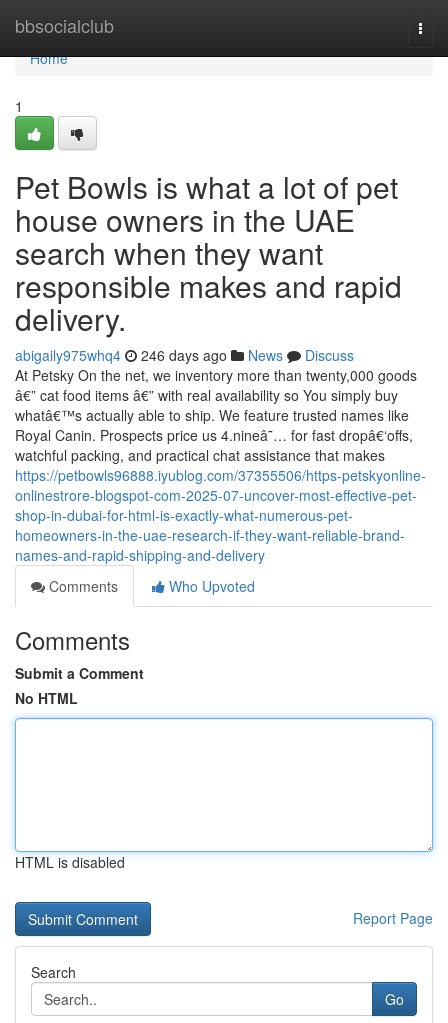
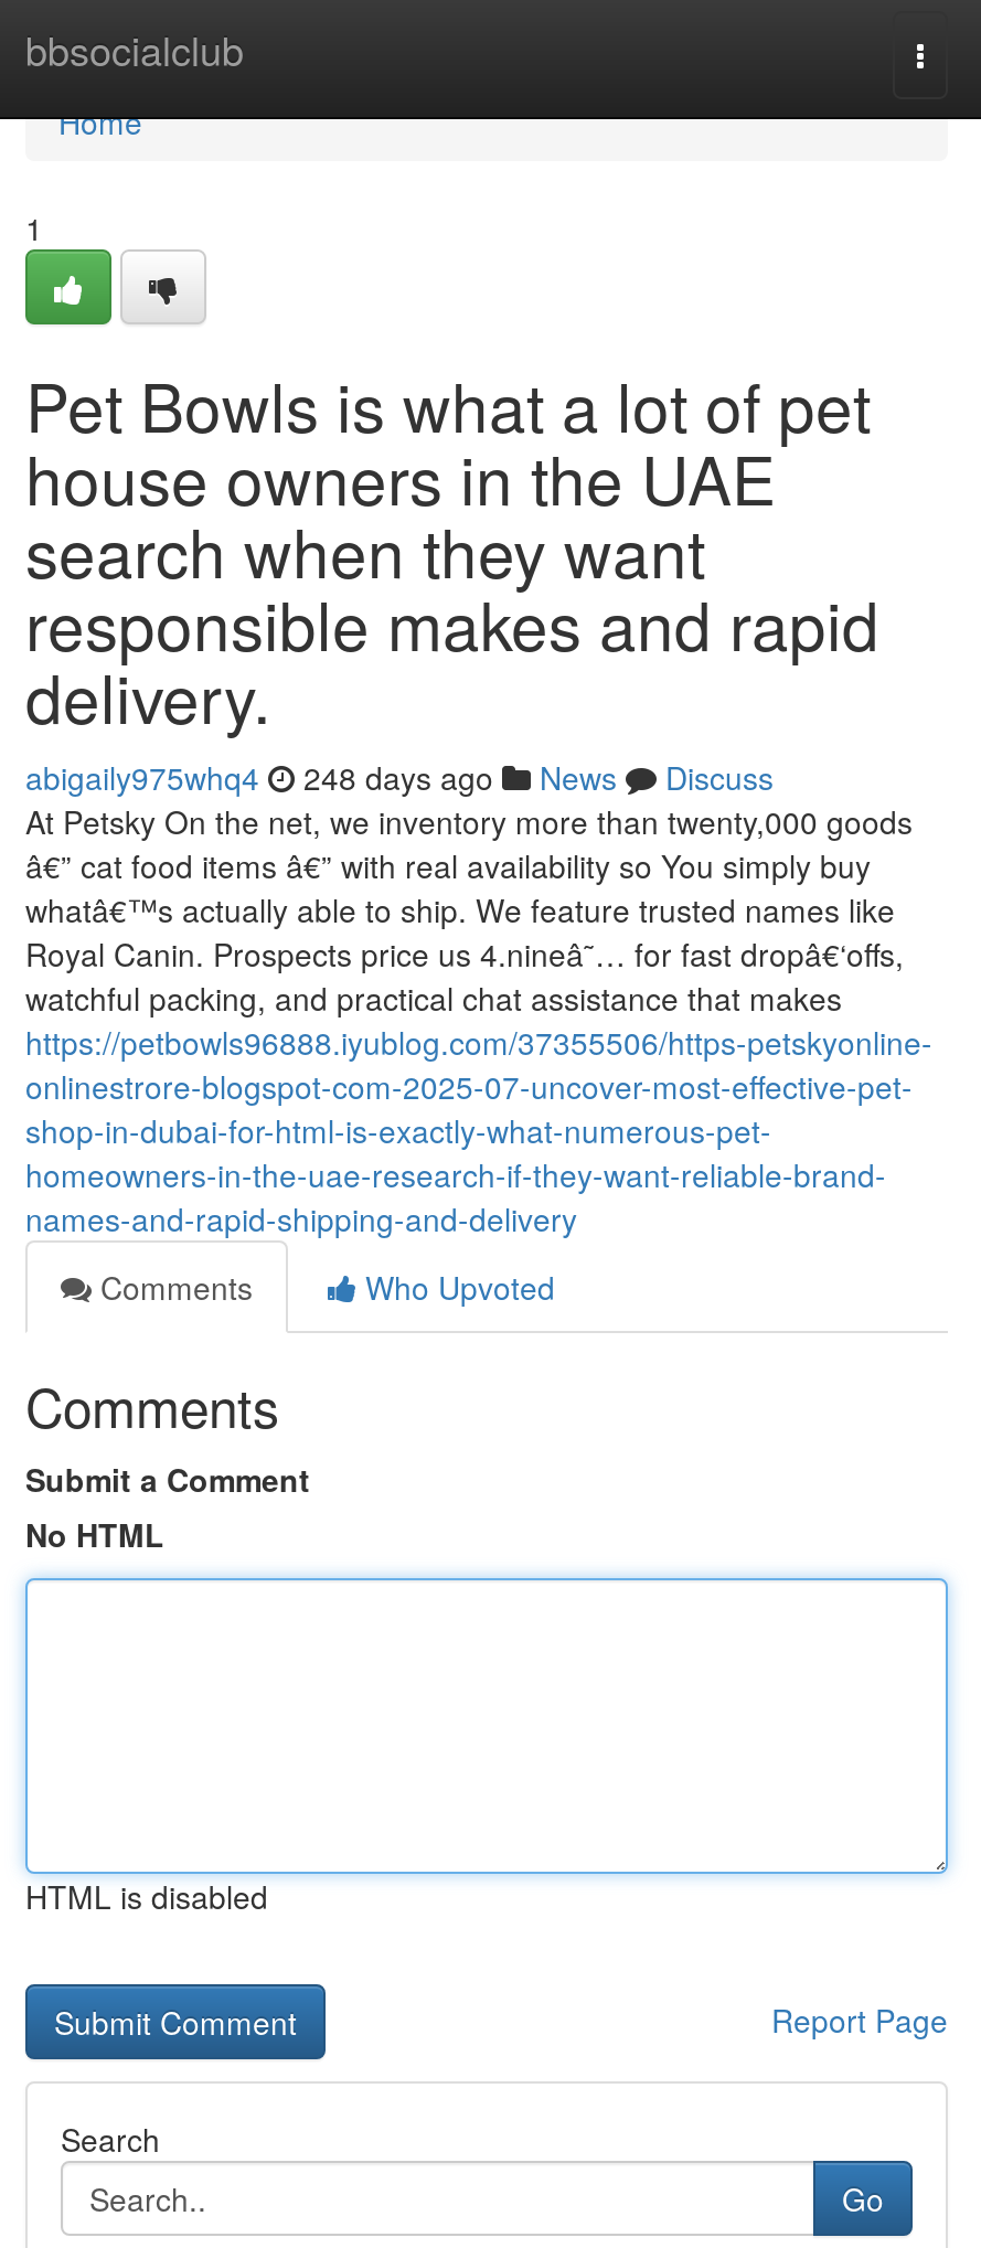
[15,345,354,365] abigaily975whq4 246 days ago News Discuss -> [25,755,774,799] abigaily975whq4 248 days ago News Discuss

